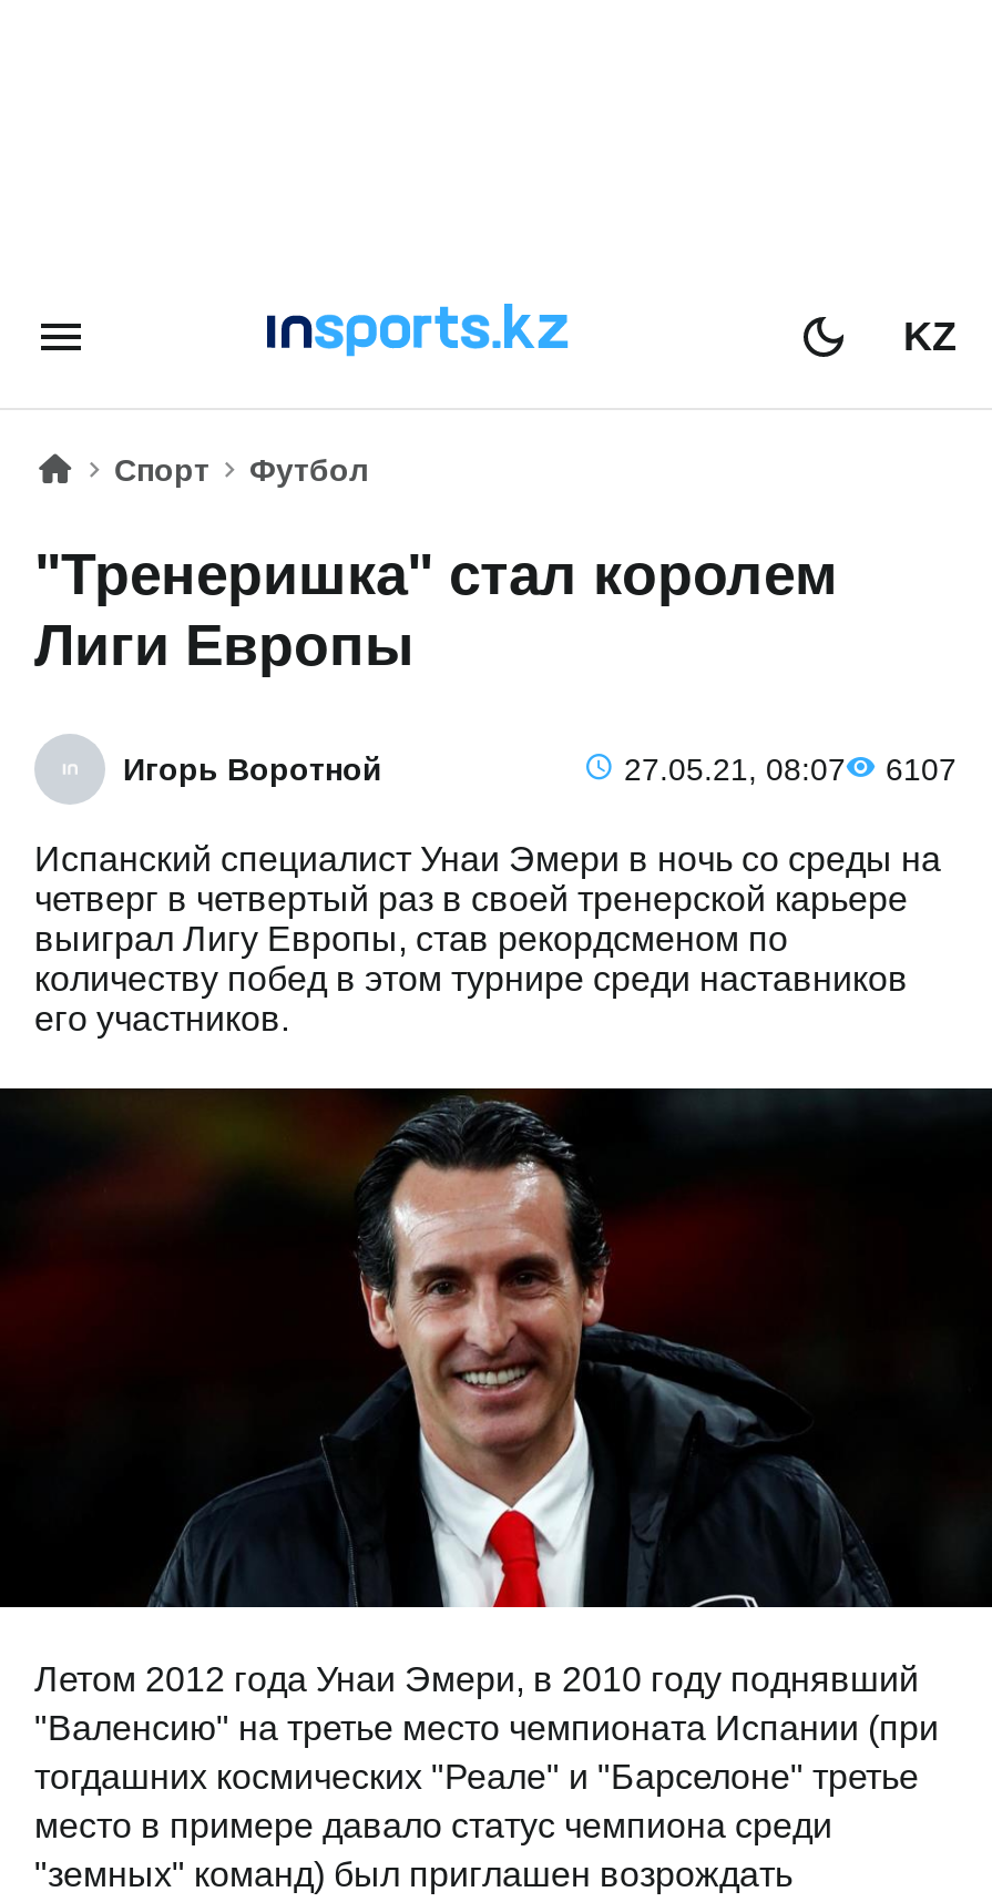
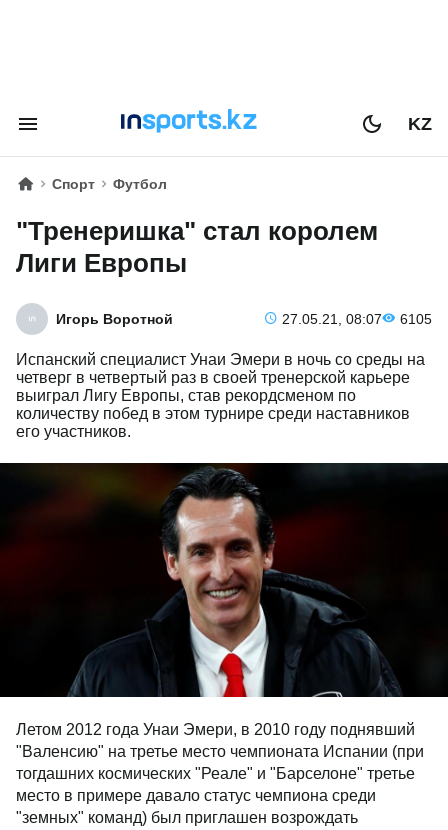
[624,751,957,787] 27.05.21, 08:07 6107 -> [282,311,432,327] 27.05.21, 08:07 6105

